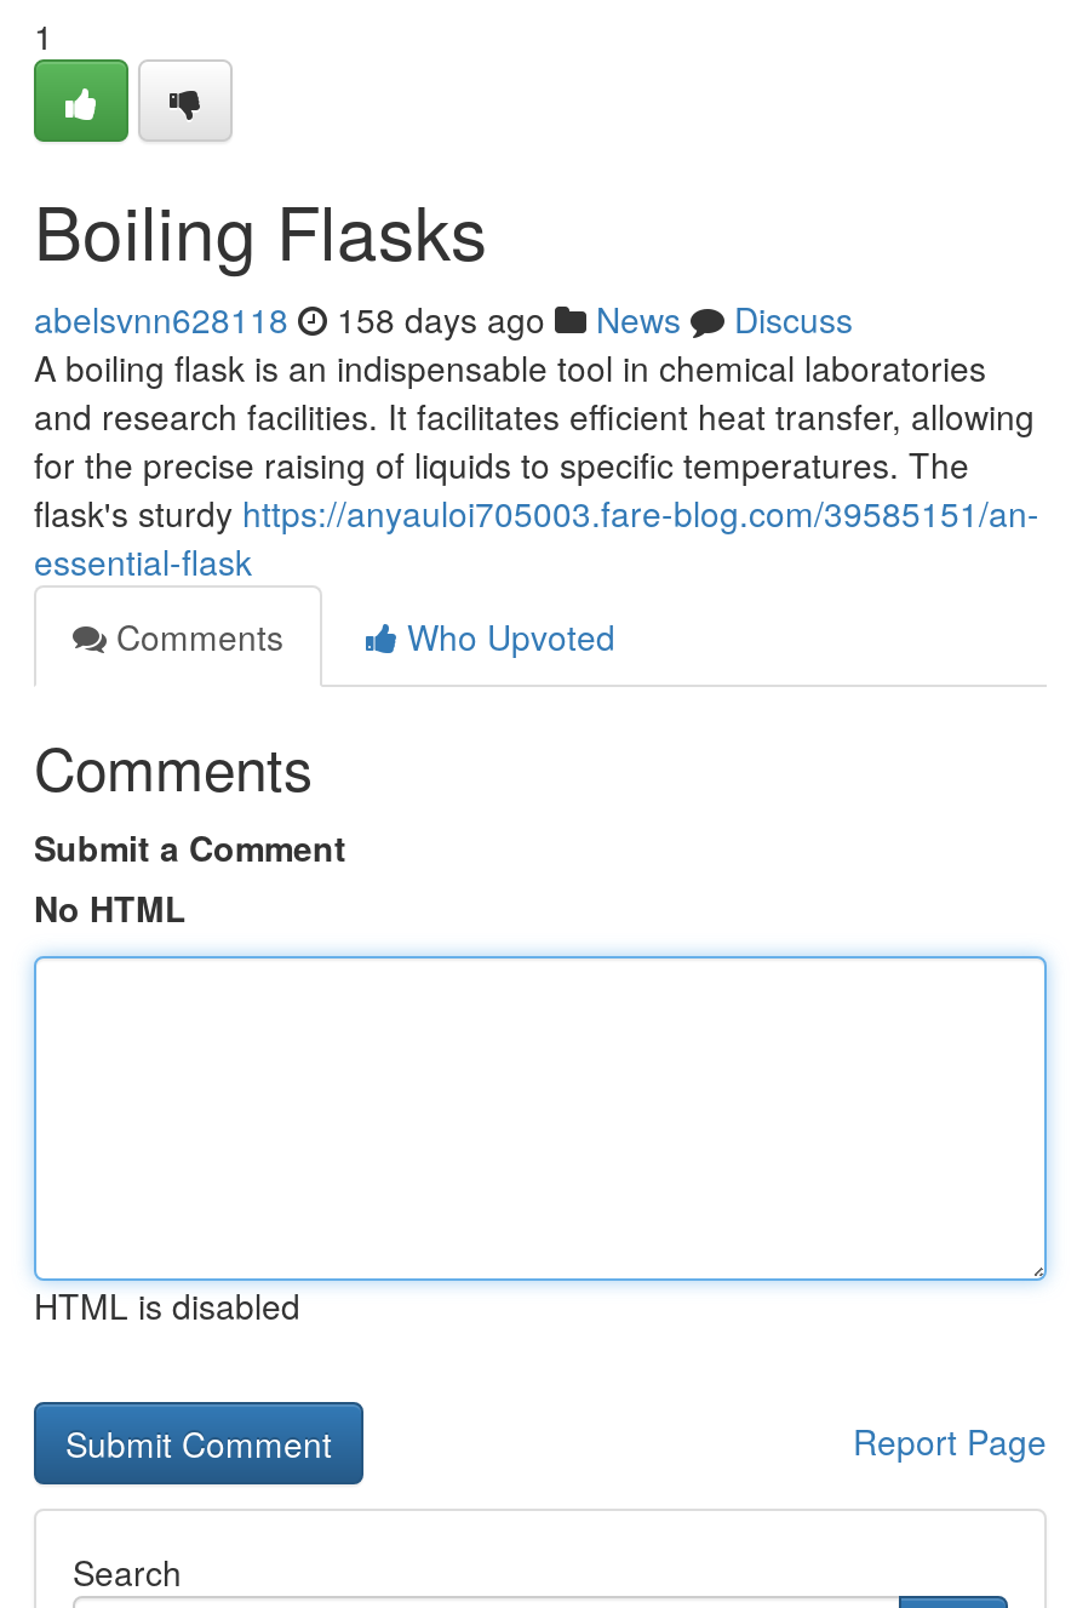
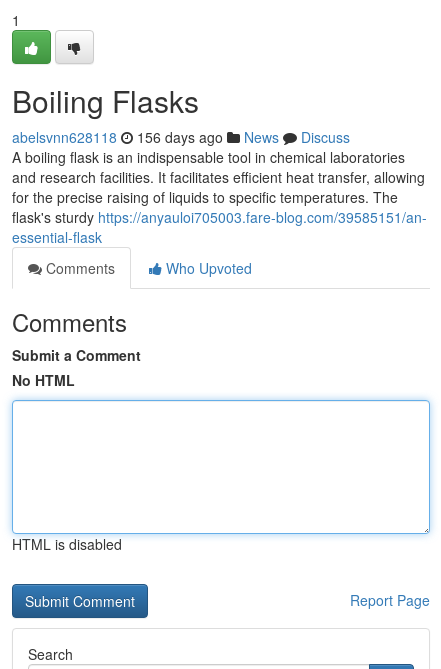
[34,294,853,343] abelsvnn628118 158 days ago News Discuss -> [12,127,350,147] abelsvnn628118 156 days ago News Discuss

